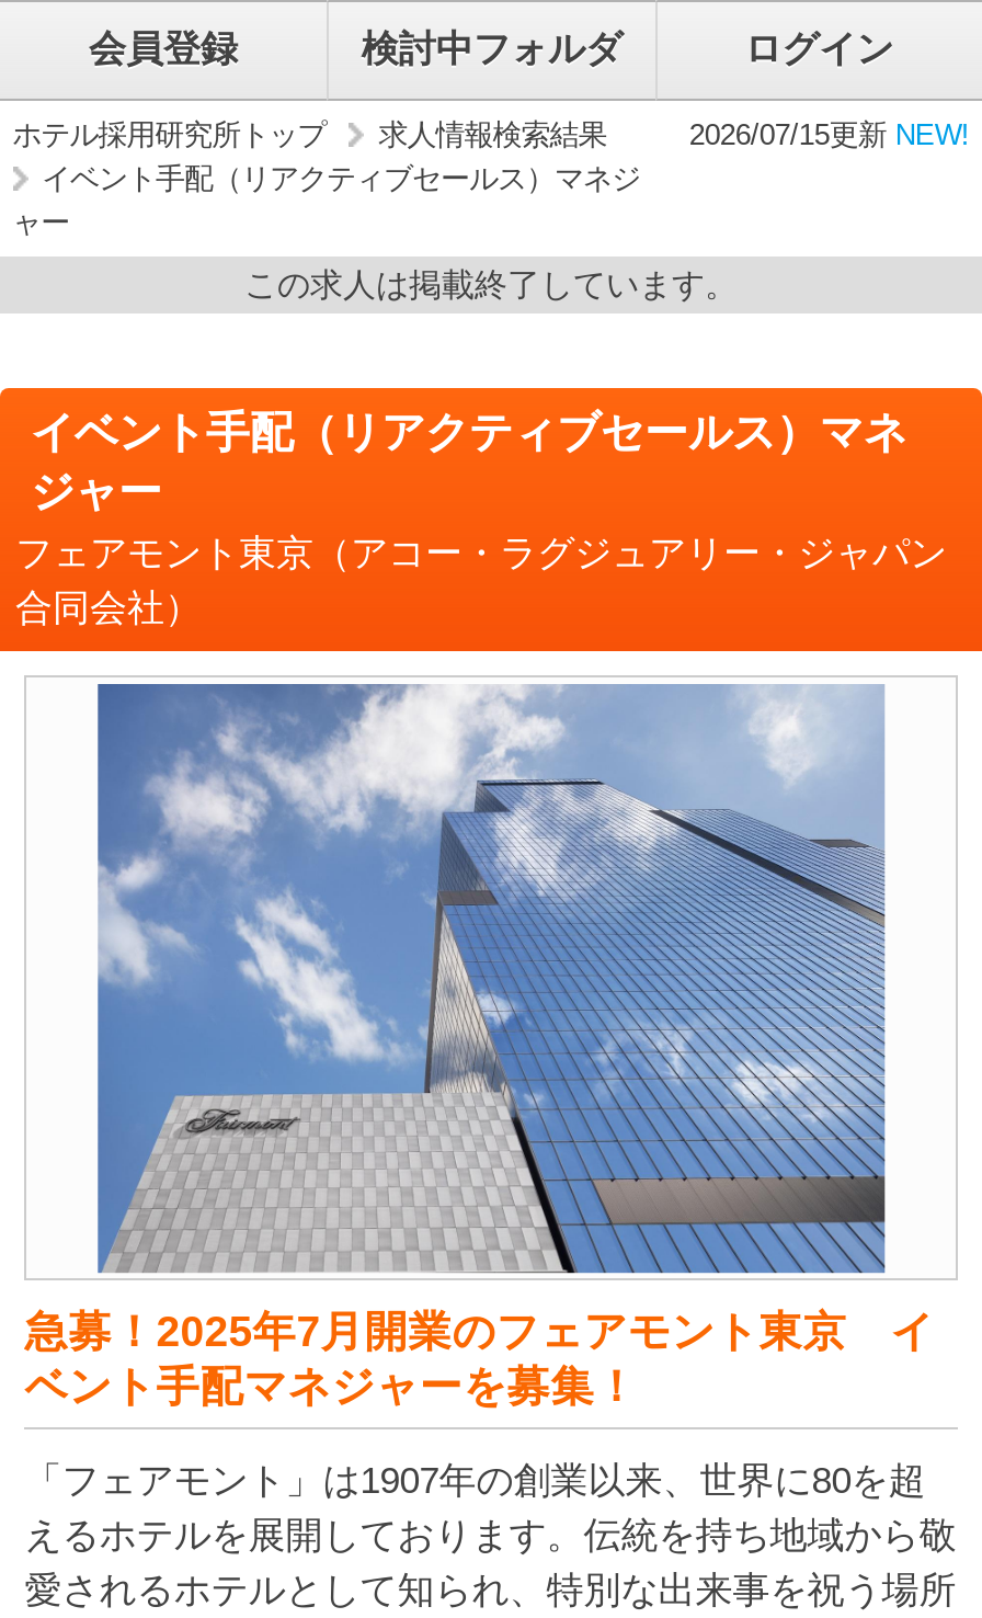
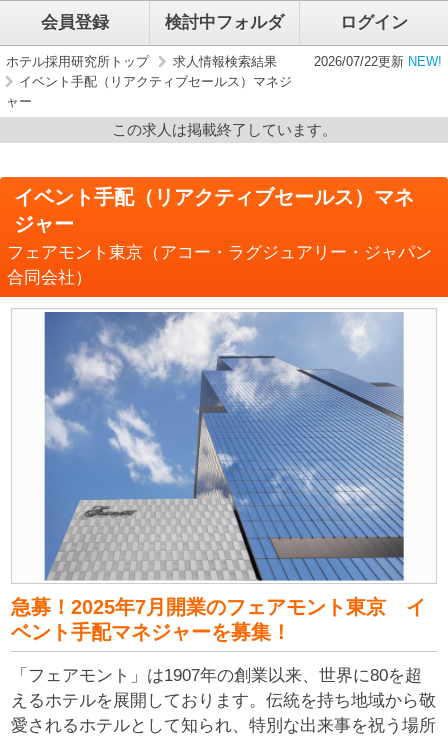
[689,118,970,151] 2026/07/15更新NEW! -> [314,54,442,69] 2026/07/22更新NEW!

